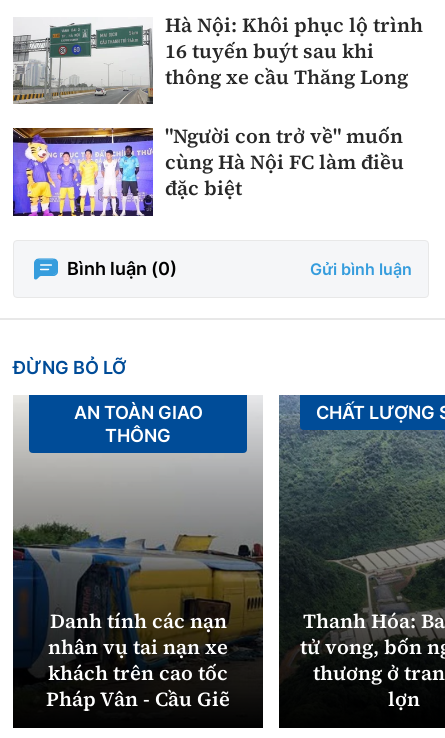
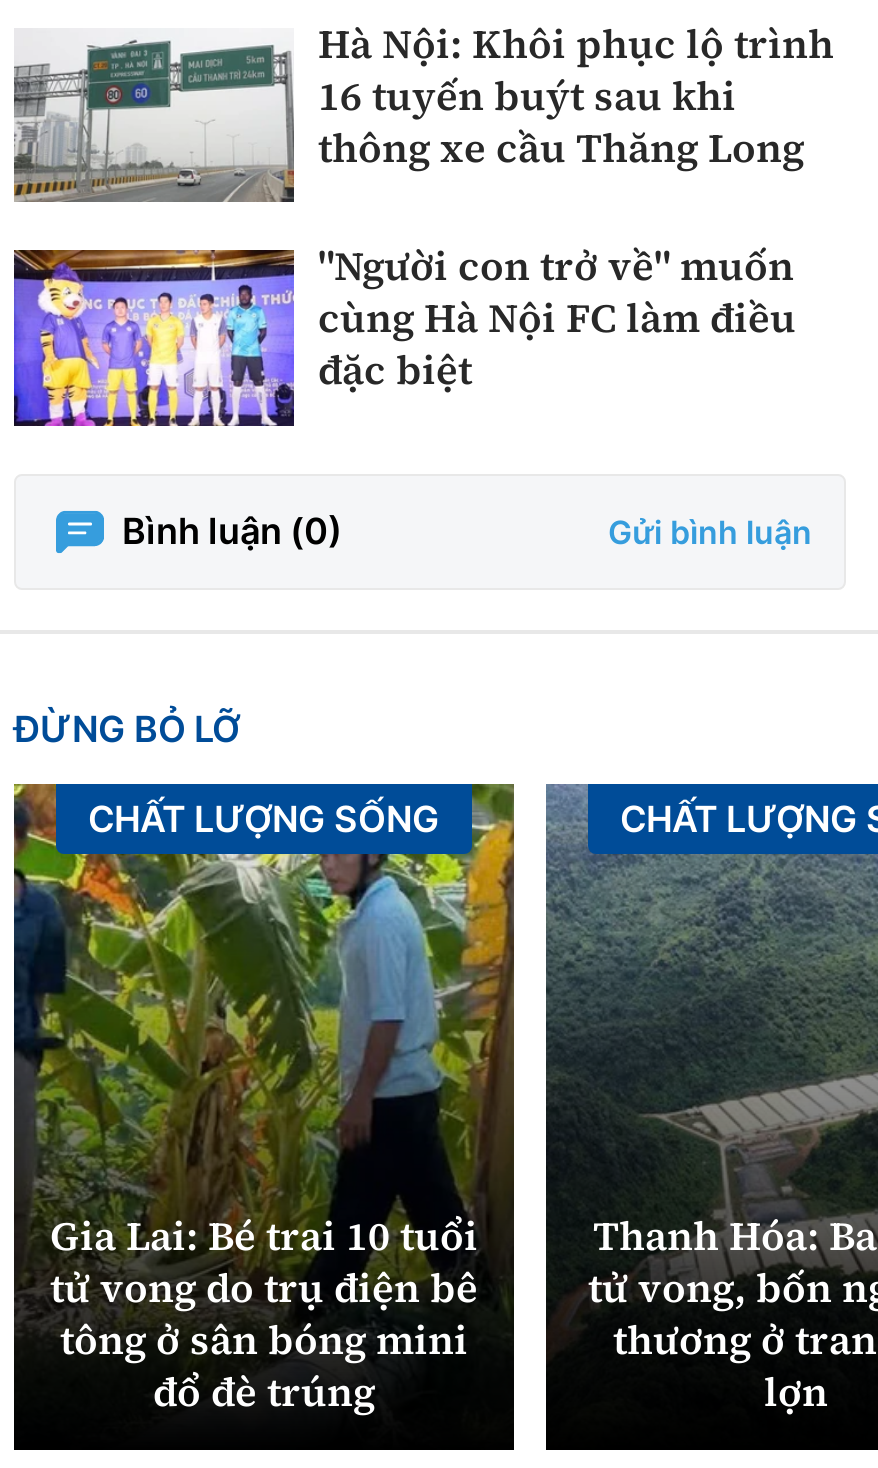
[13,394,263,600] [image] | AN TOÀN GIAO | THÔNG -> [12,782,516,1194] [image] | CHẤT LƯỢNG SỐNG
[46,607,230,713] Danh tính các nạn | nhân vụ tai nạn xe | khách trên cao tốc | Pháp Vân - Cầu Giẽ -> [50,1208,478,1420] Gia Lai: Bé trai 10 tuổi | tử vong do trụ điện bê | tông ở sân bóng mini | đổ đè trúng

